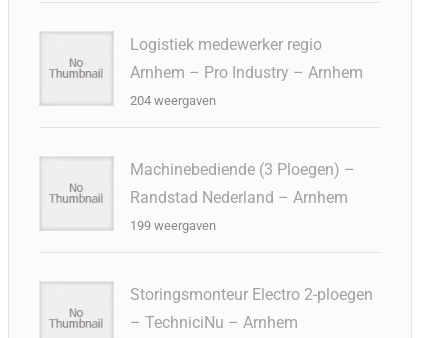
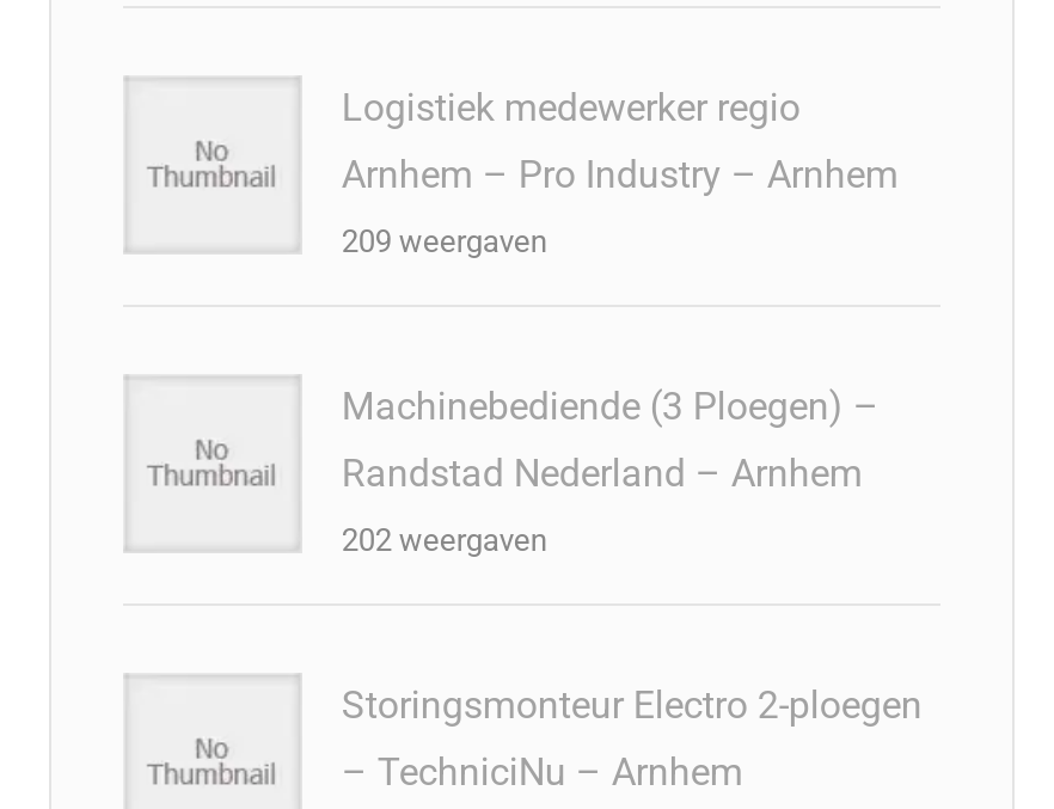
[130,93,216,108] 204 weergaven -> [342,223,547,259] 209 weergaven
[130,218,216,233] 199 weergaven -> [342,522,547,558] 202 weergaven

